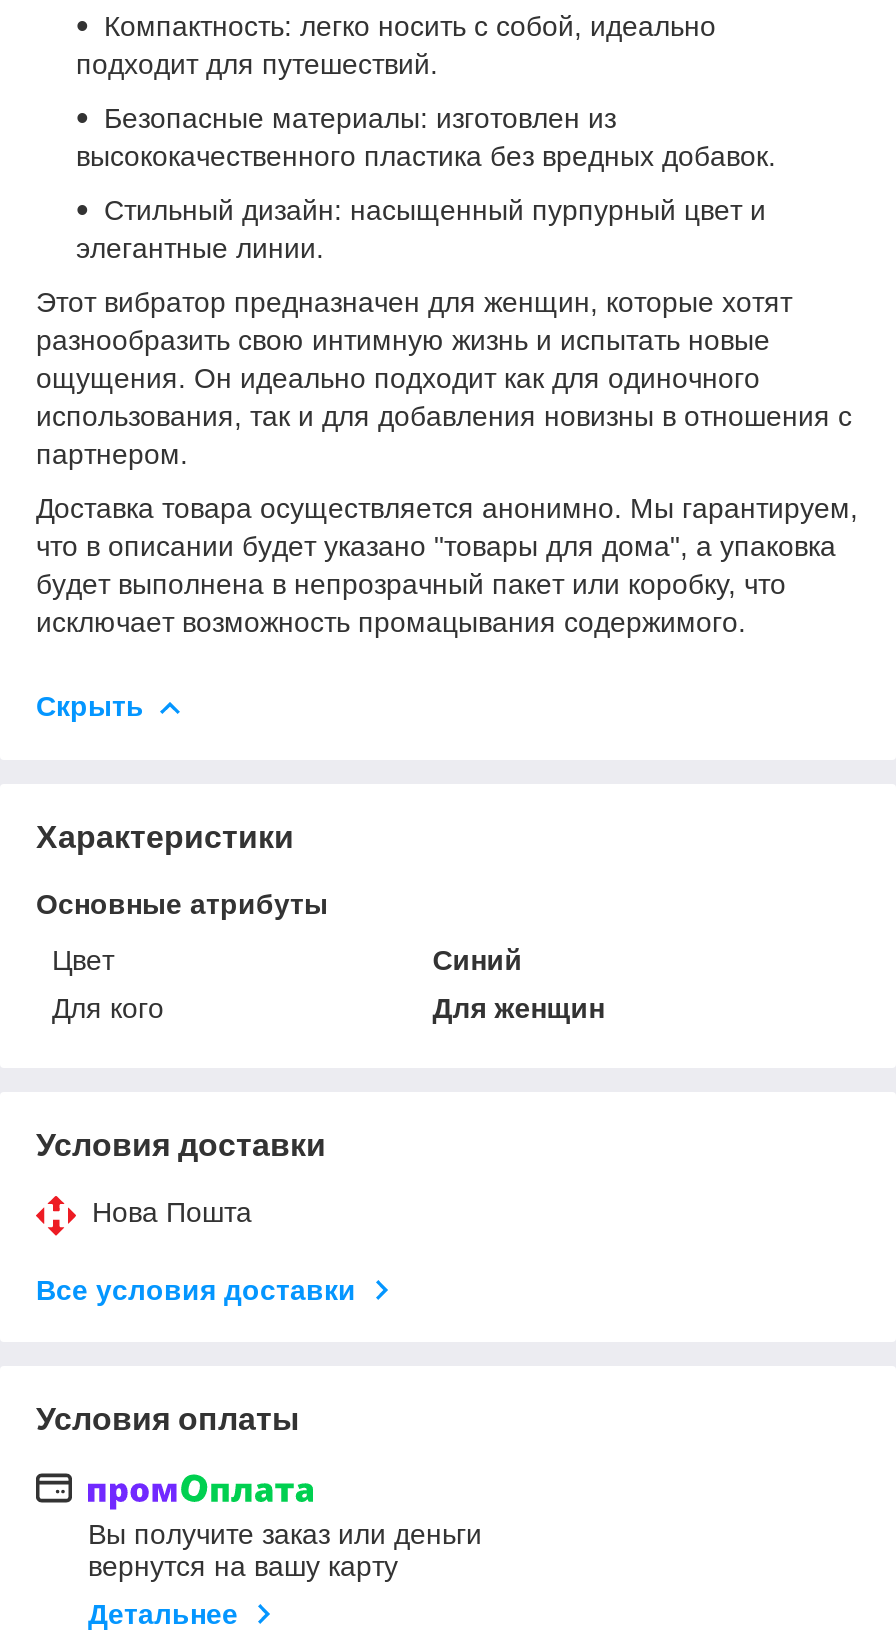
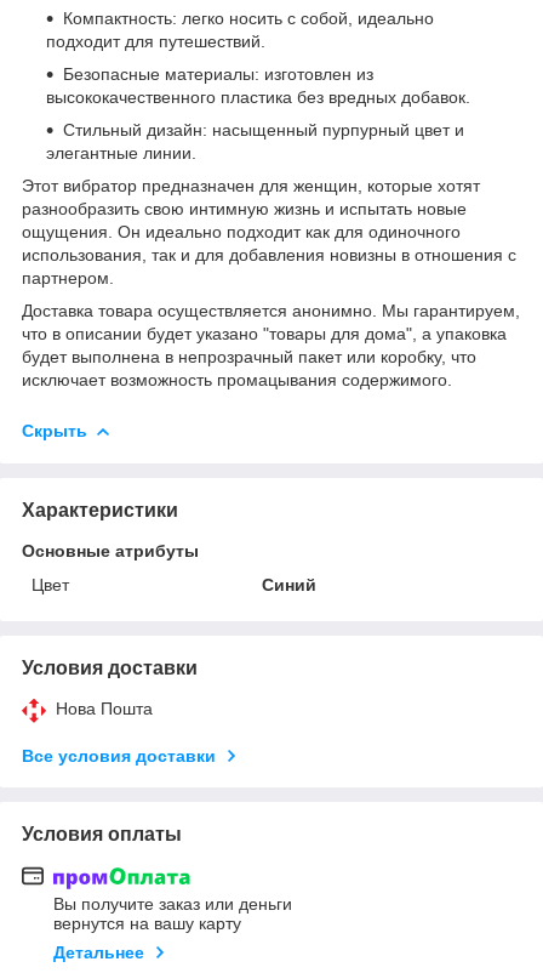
[52,992,604,1024] Для кого | Для женщин -> none

